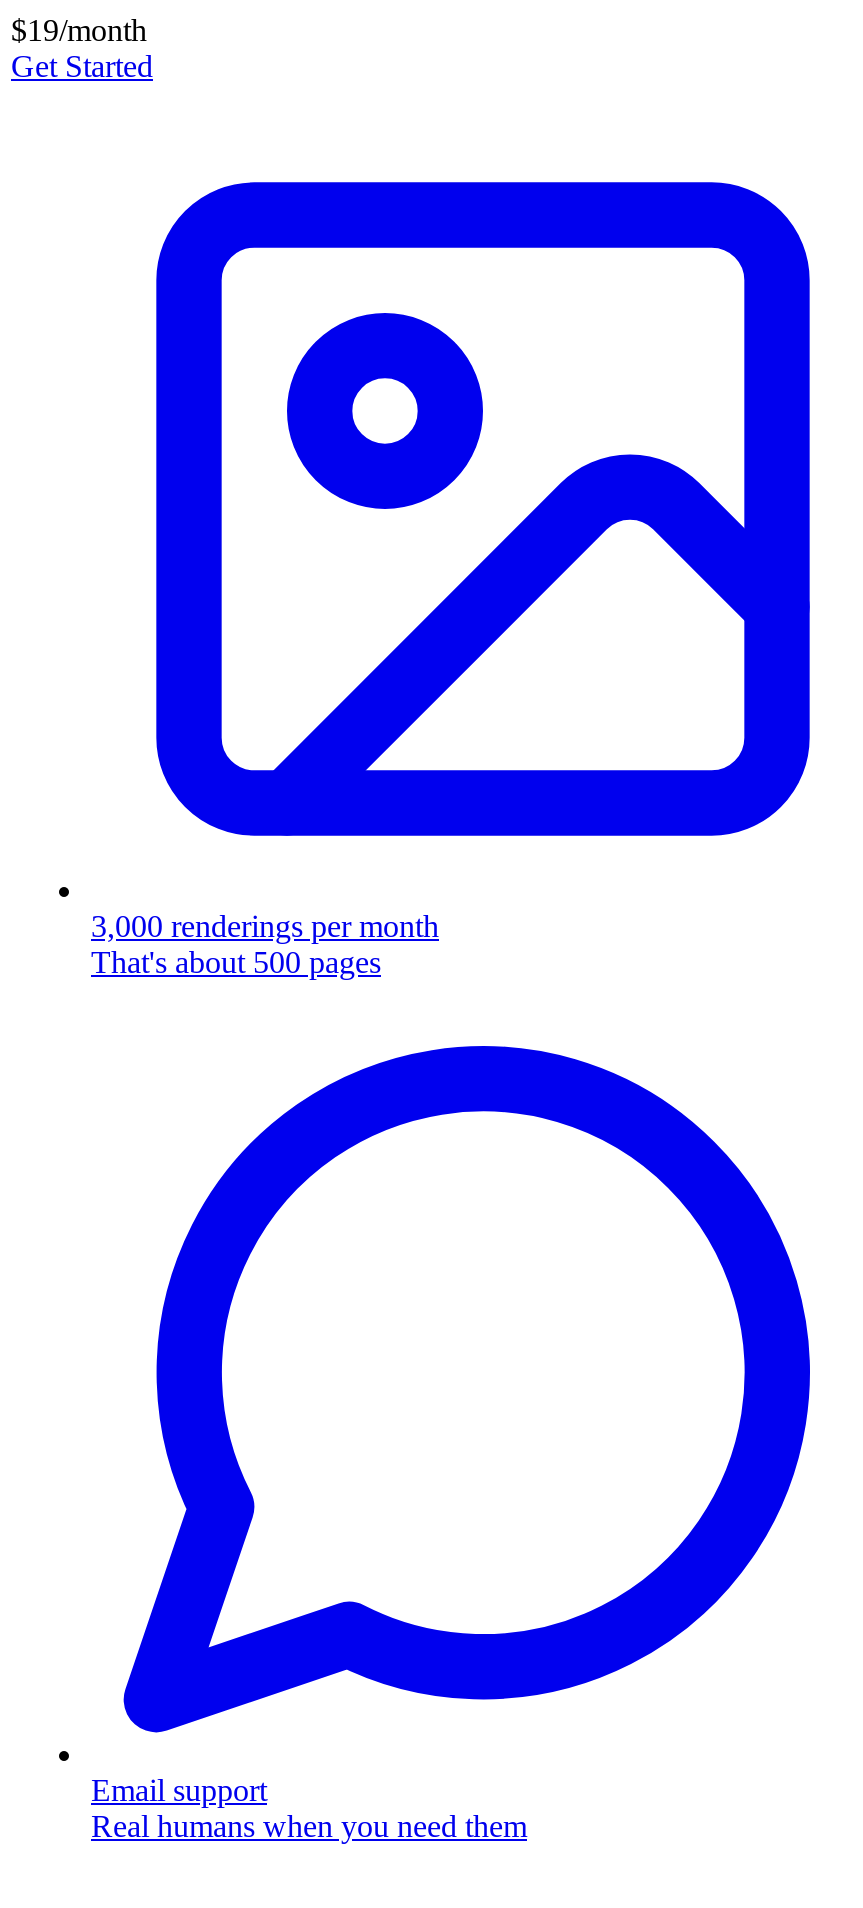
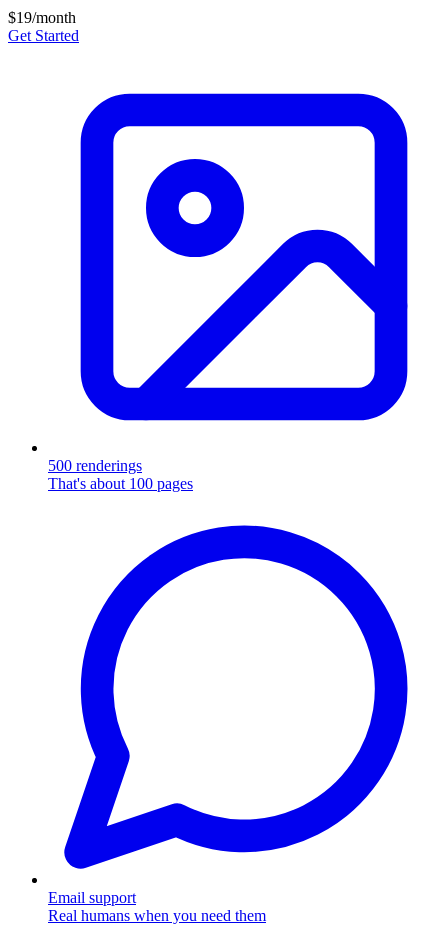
[91,910,439,980] 3,000 renderings per month | That's about 500 pages -> [48,457,193,492] 500 renderings | That's about 100 pages

